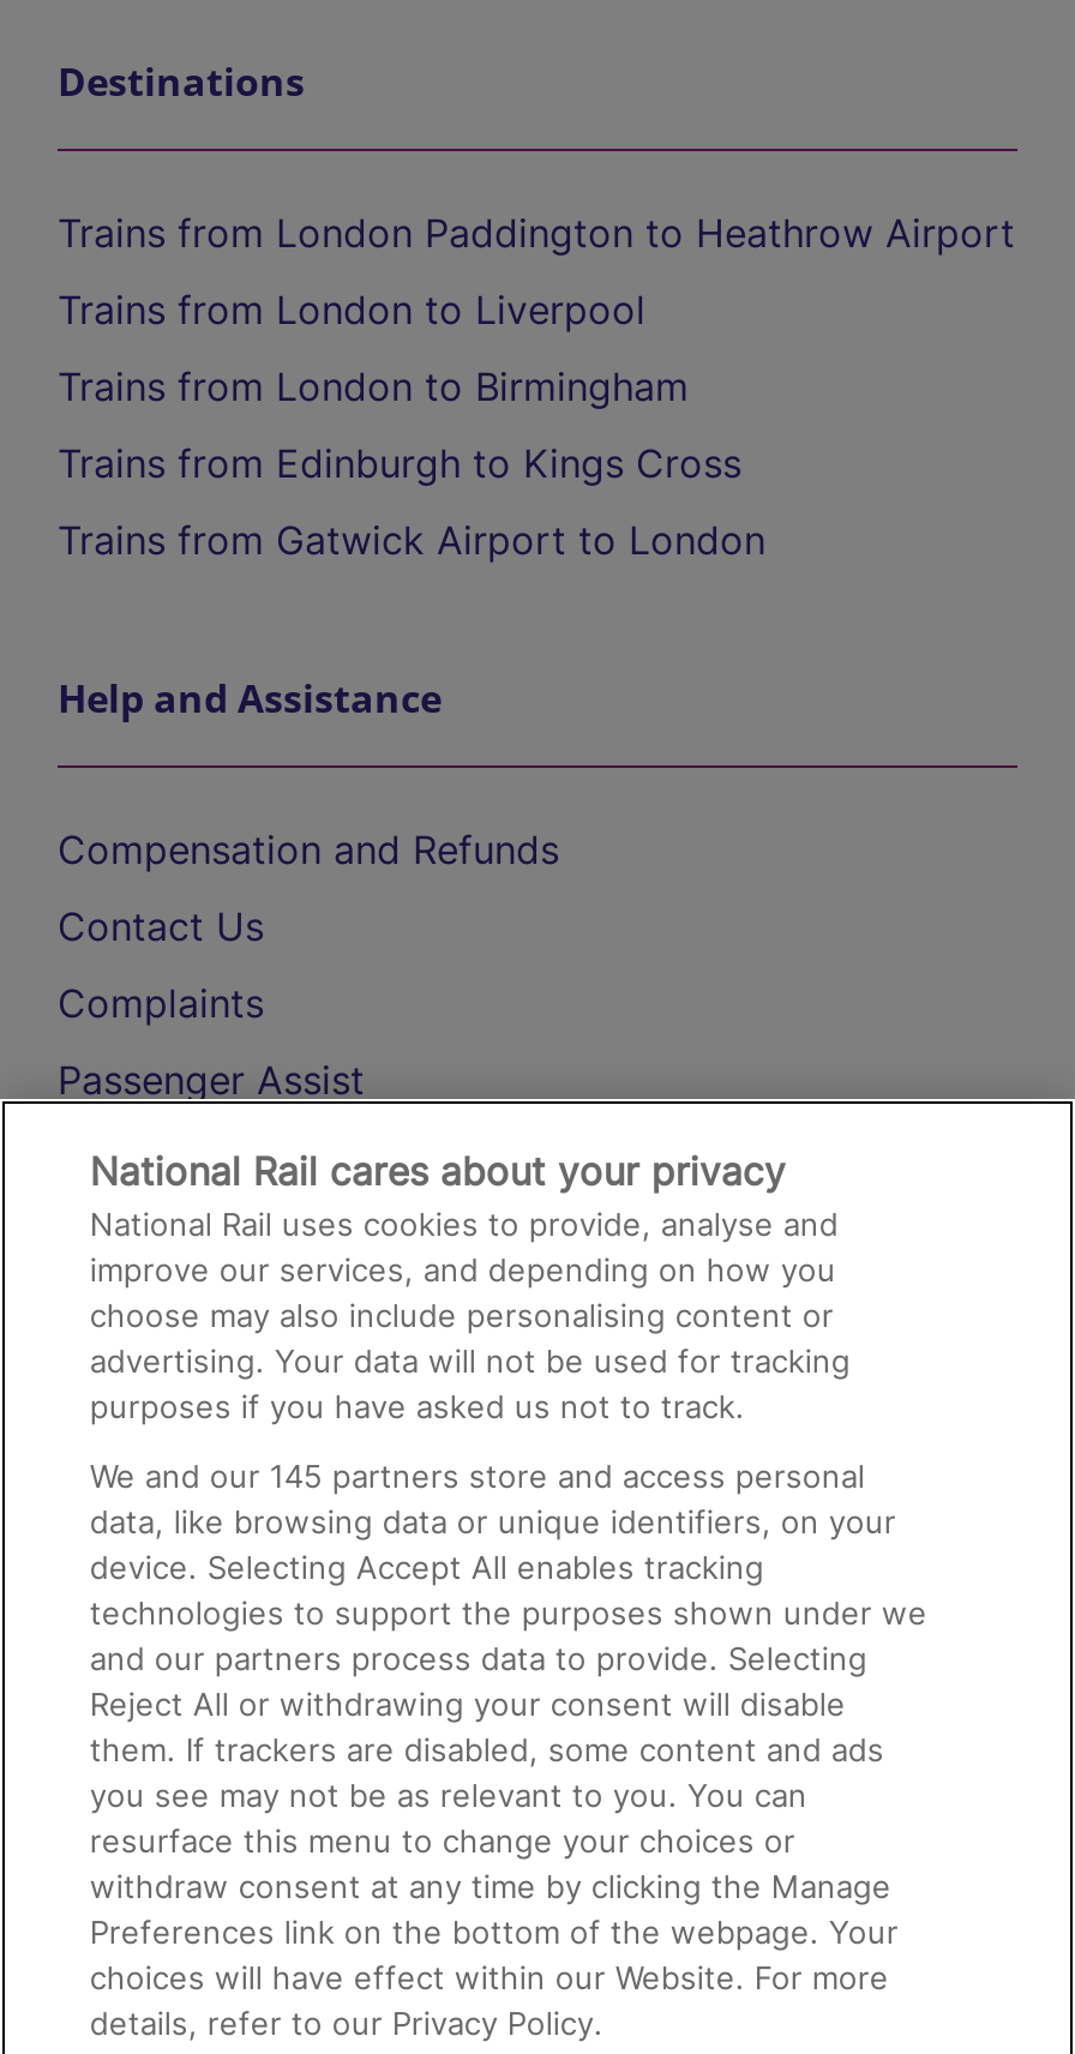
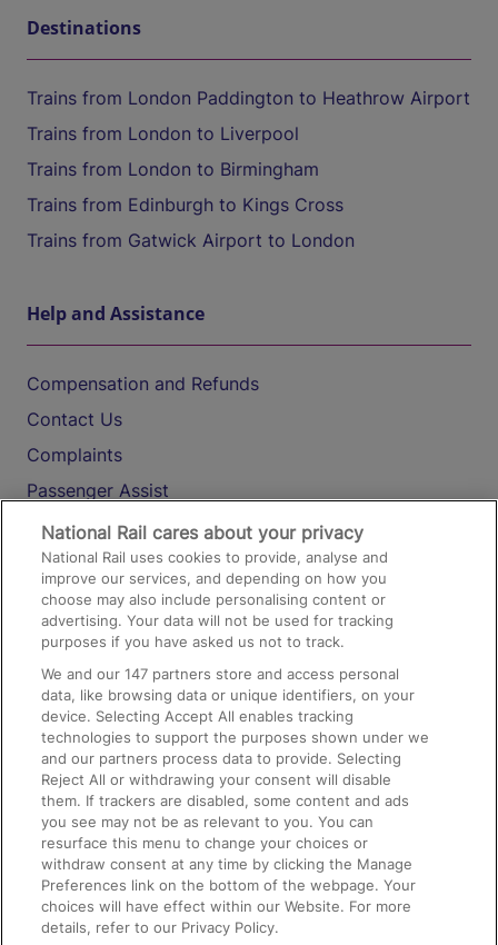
[90,1457,865,1495] We and our 145 partners store and access personal -> [42,665,400,683] We and our 147 partners store and access personal

